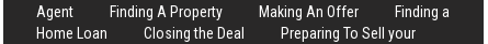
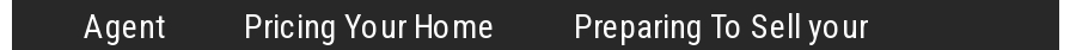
[36,3,450,42] Finding A Property | Making An Offer | Finding a | Home Loan | Closing the Deal -> [244,8,495,46] Pricing Your Home

